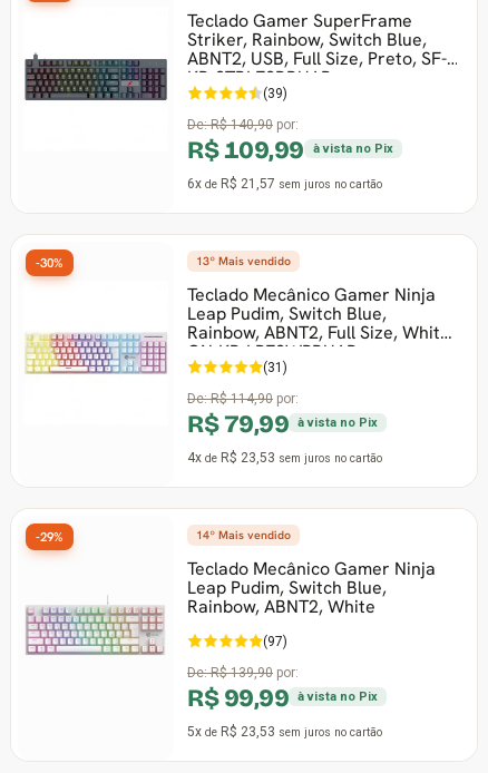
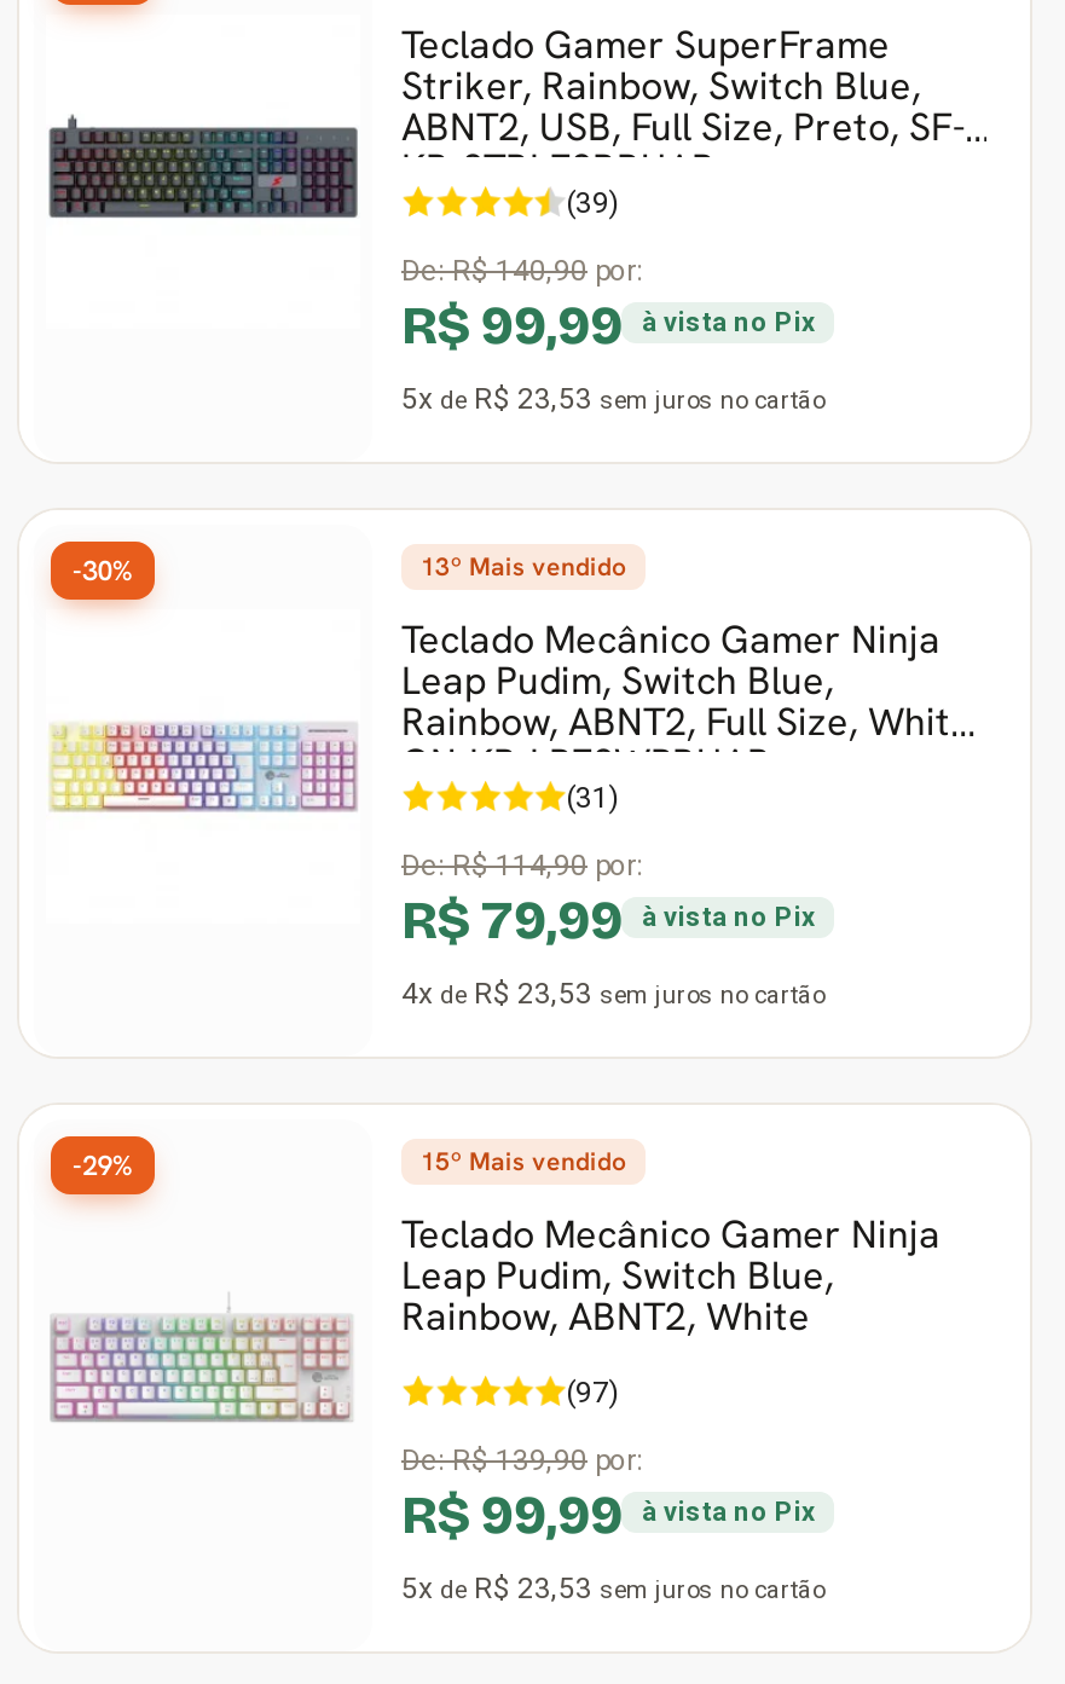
[187,136,304,165] R$ 109,99 -> [401,295,623,358] R$ 99,99
[187,176,382,192] 6x de R$ 21,57 sem juros no cartão -> [401,382,824,416] 5x de R$ 23,53 sem juros no cartão
[196,527,291,543] 14º Mais vendido -> [421,1145,626,1178] 15º Mais vendido

